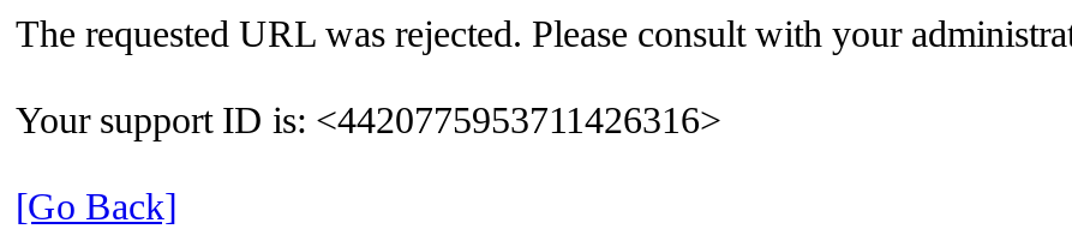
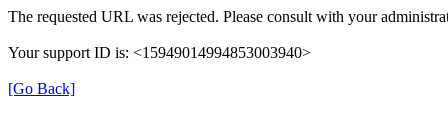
[16,100,721,140] Your support ID is: <4420775953711426316> -> [8,44,311,61] Your support ID is: <15949014994853003940>

